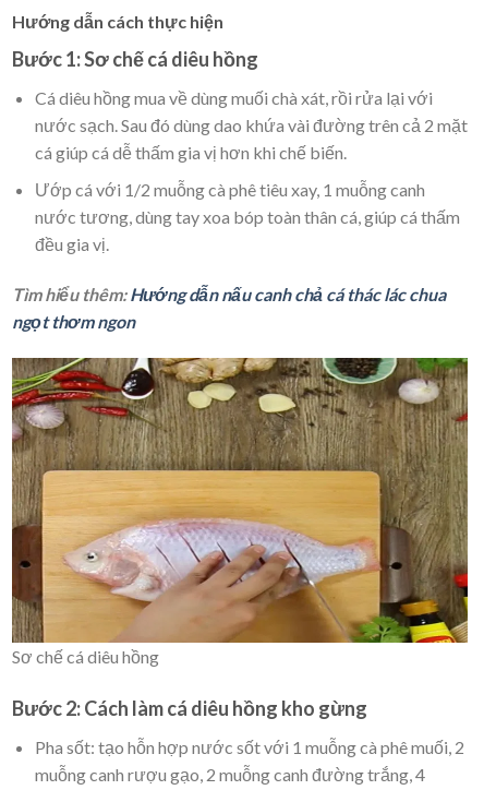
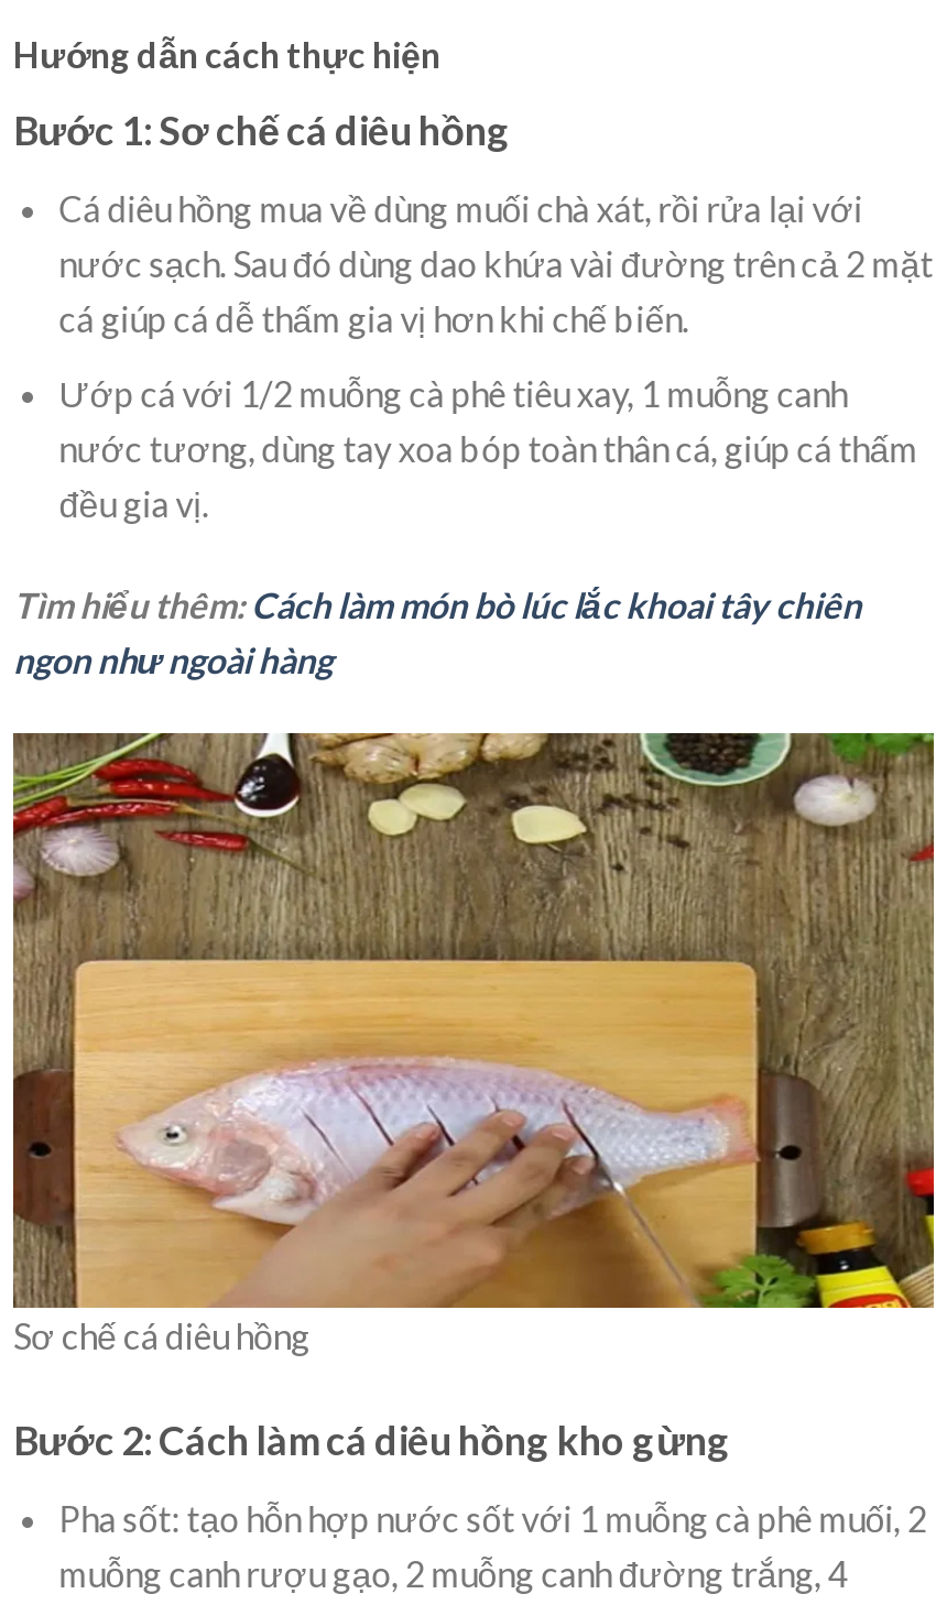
[12,284,446,332] Tìm hiểu thêm: Hướng dẫn nấu canh chả cá thác lác chua | ngọt thơm ngon -> [13,584,861,681] Tìm hiểu thêm: Cách làm món bò lúc lắc khoai tây chiên | ngon như ngoài hàng

